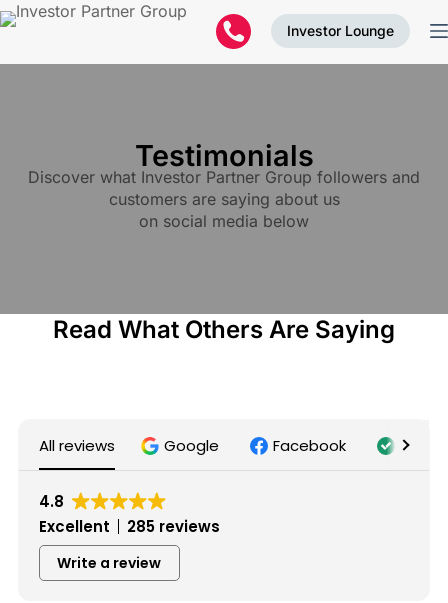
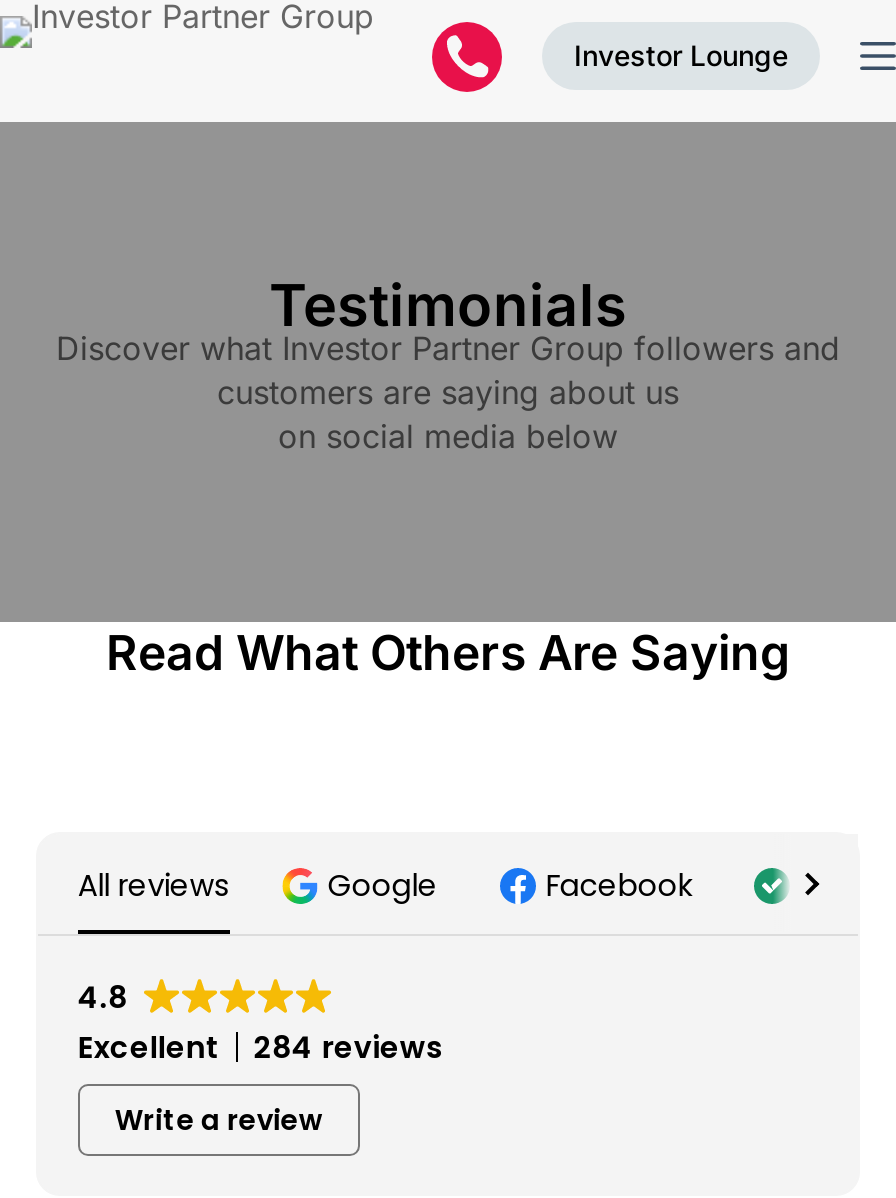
[39,516,220,537] Excellent 285 reviews -> [78,1026,444,1068] Excellent 284 reviews

